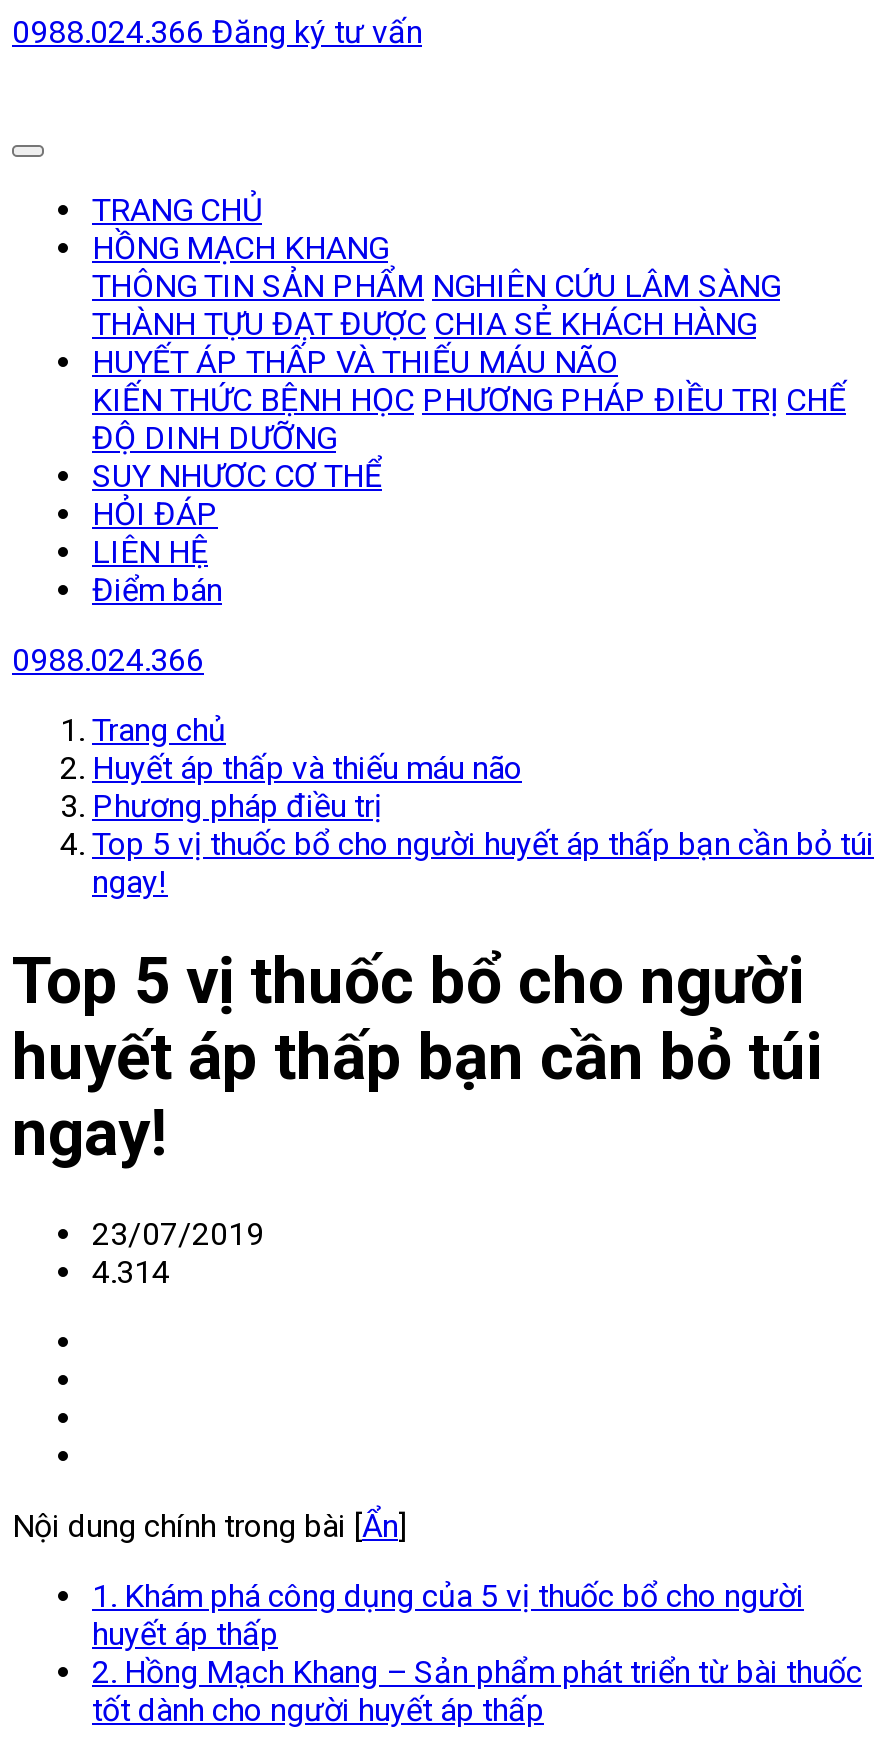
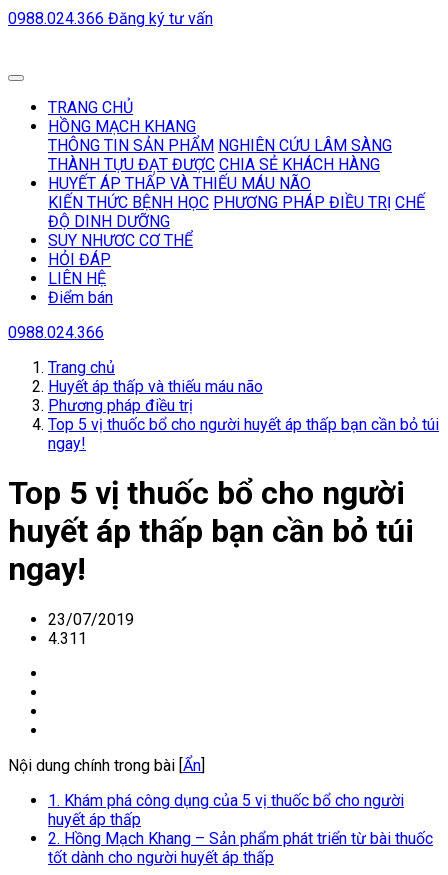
[92,1253,170,1291] 4.314 -> [48,629,87,648] 4.311

